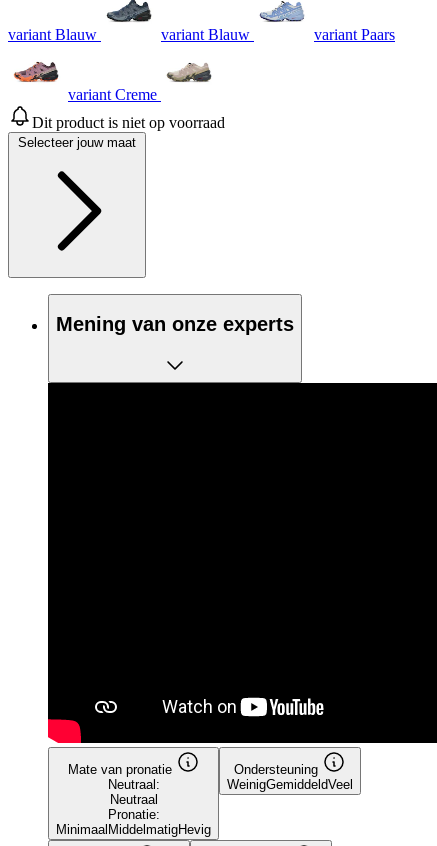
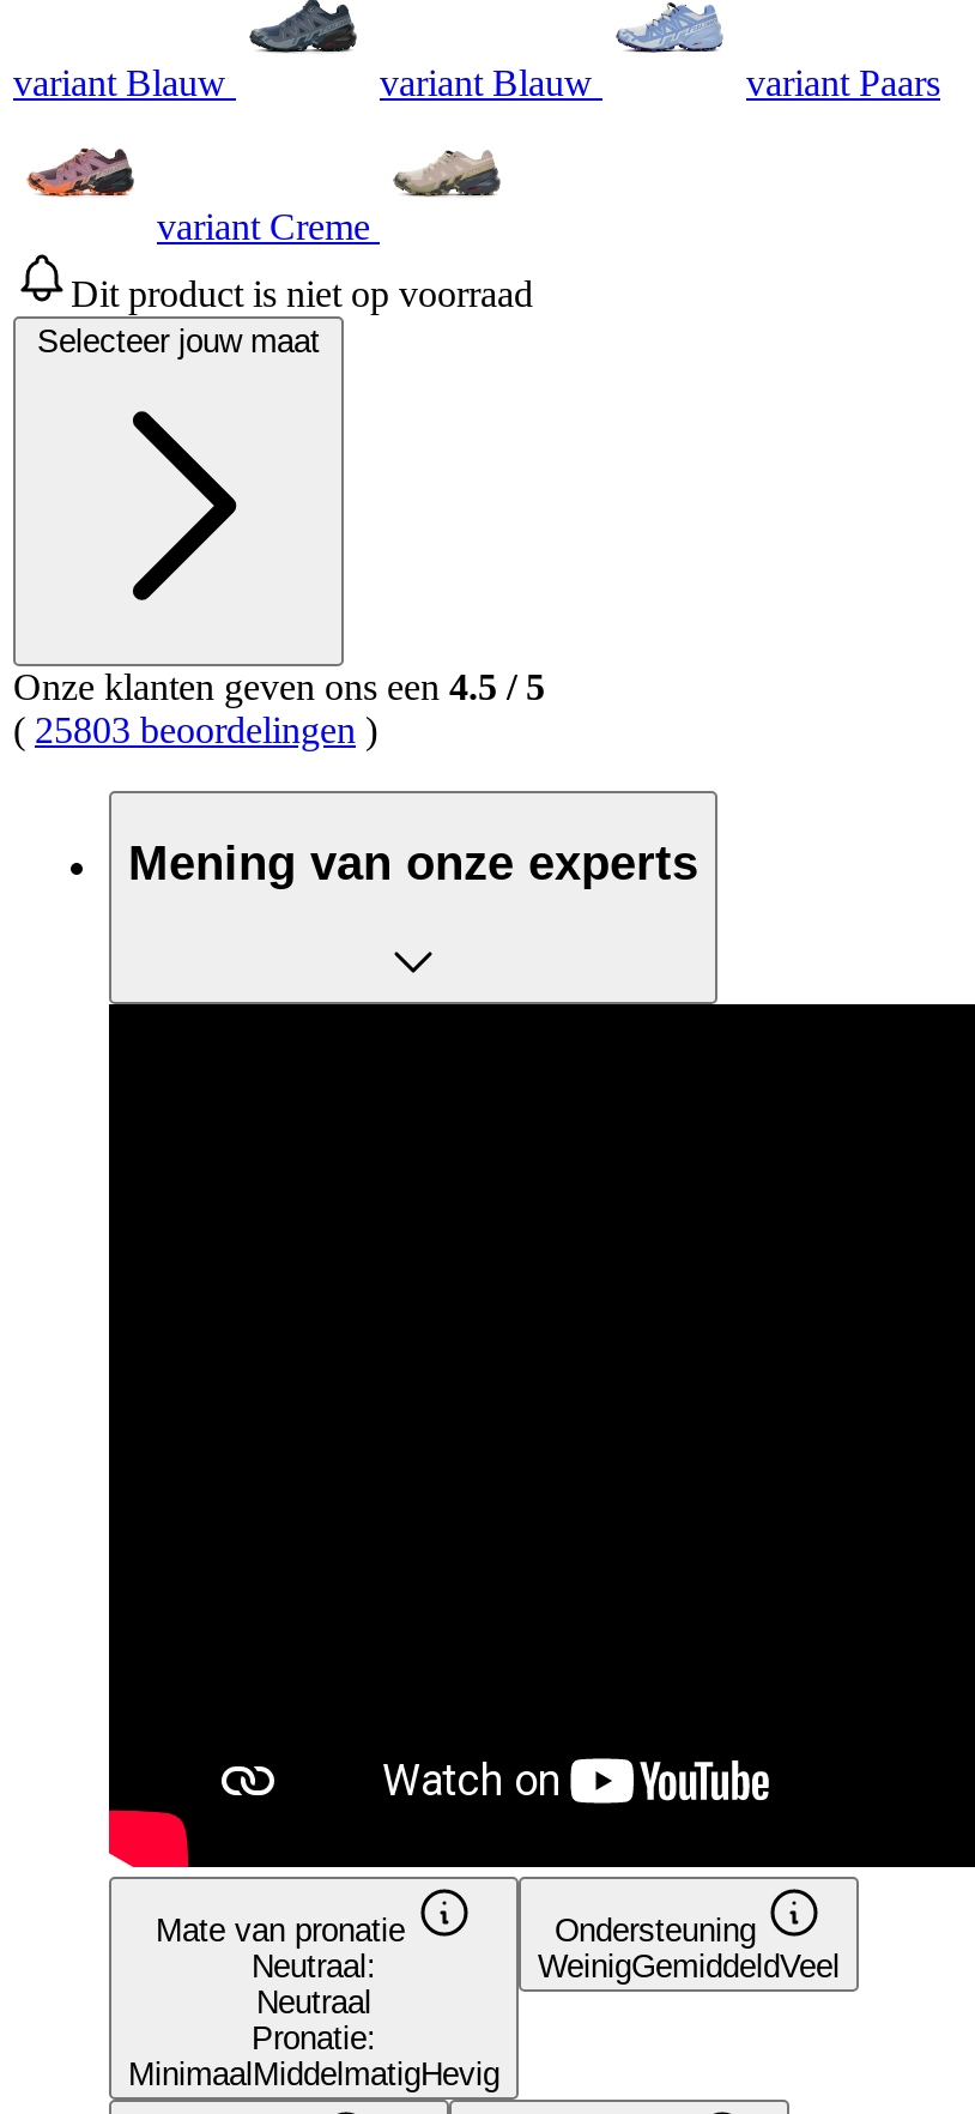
none -> [13,666,545,749] Onze klanten geven ons een 4.5 / 5 | (25803 beoordelingen)

